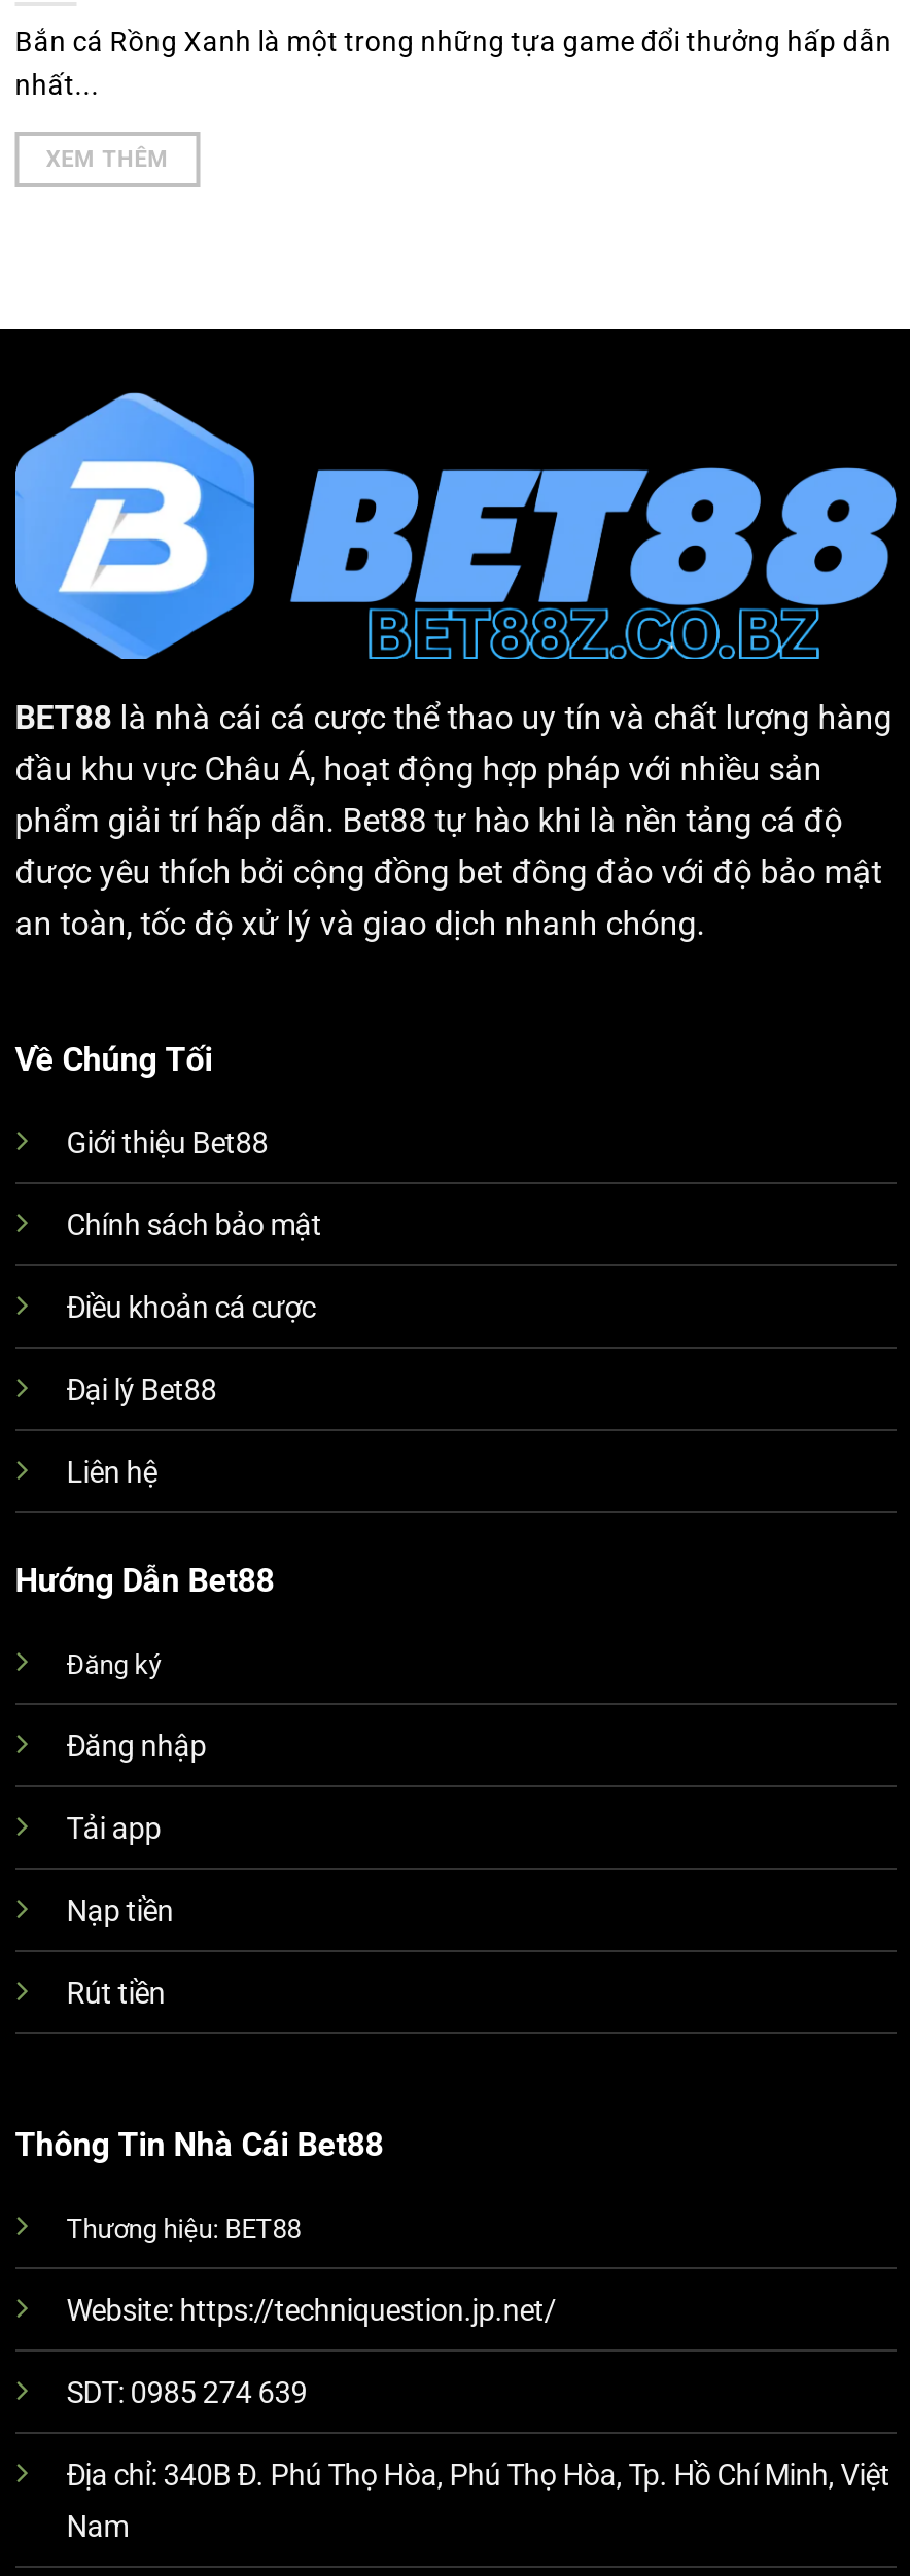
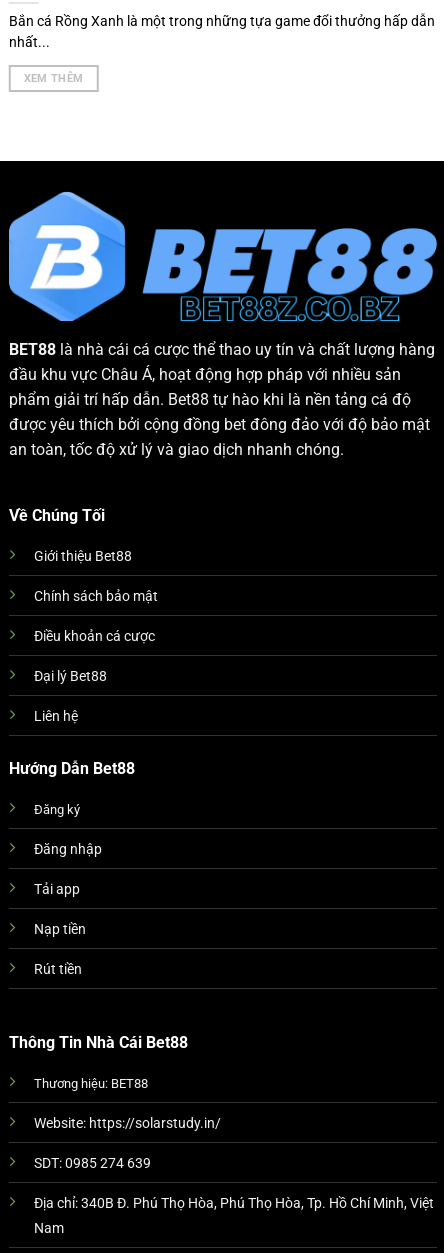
[66,2293,556,2328] Website: https://techniquestion.jp.net/ -> [34,1115,221,1132] Website: https://solarstudy.in/

